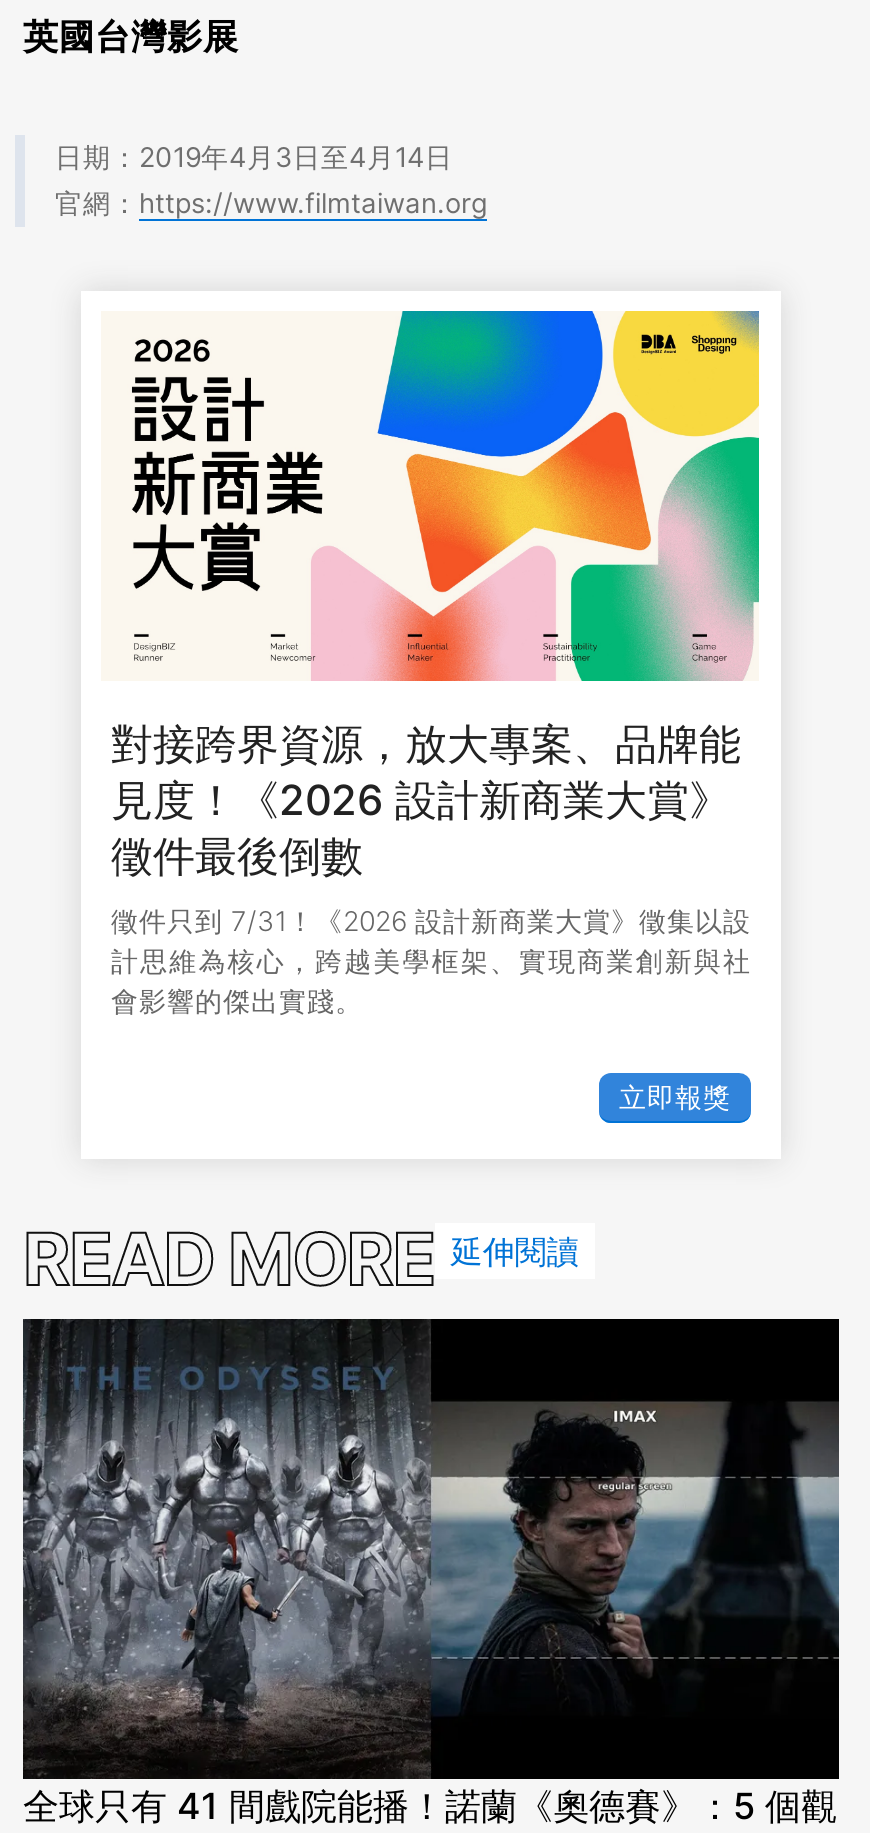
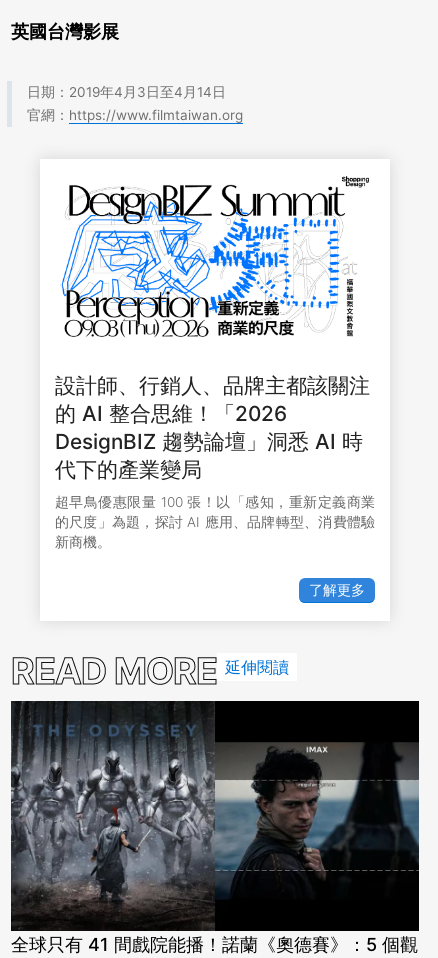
[111,309,761,881] [image] | 對接跨界資源，放大專案、品牌能 | 見度！《2026 設計新商業大賞》 | 徵件最後倒數 -> [55,176,379,482] [image] | 設計師、行銷人、品牌主都該關注 | 的 AI 整合思維！「2026 | DesignBIZ 趨勢論壇」洞悉 AI 時 | 代下的產業變局
[111,905,751,1017] 徵件只到 7/31！《2026 設計新商業大賞》徵集以設 | 計思維為核心，跨越美學框架、實現商業創新與社 | 會影響的傑出實踐。 -> [55,494,375,550] 超早鳥優惠限量 100 張！以「感知，重新定義商業 | 的尺度」為題，探討 AI 應用、品牌轉型、消費體驗 | 新商機。
[619,1081,731,1113] 立即報獎 -> [309,582,365,598] 了解更多

